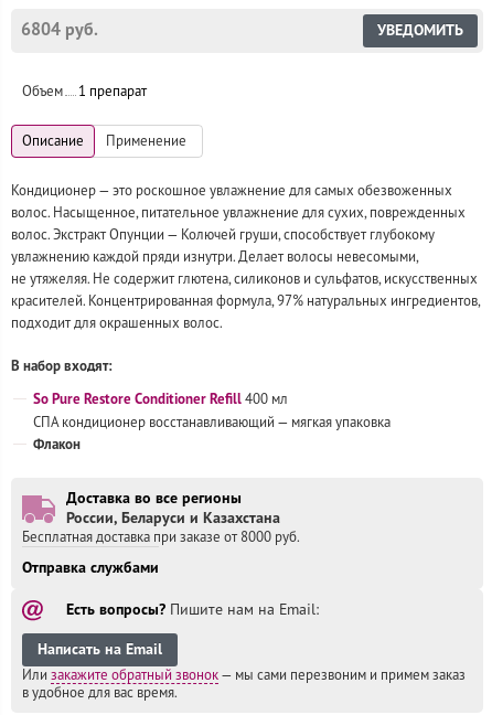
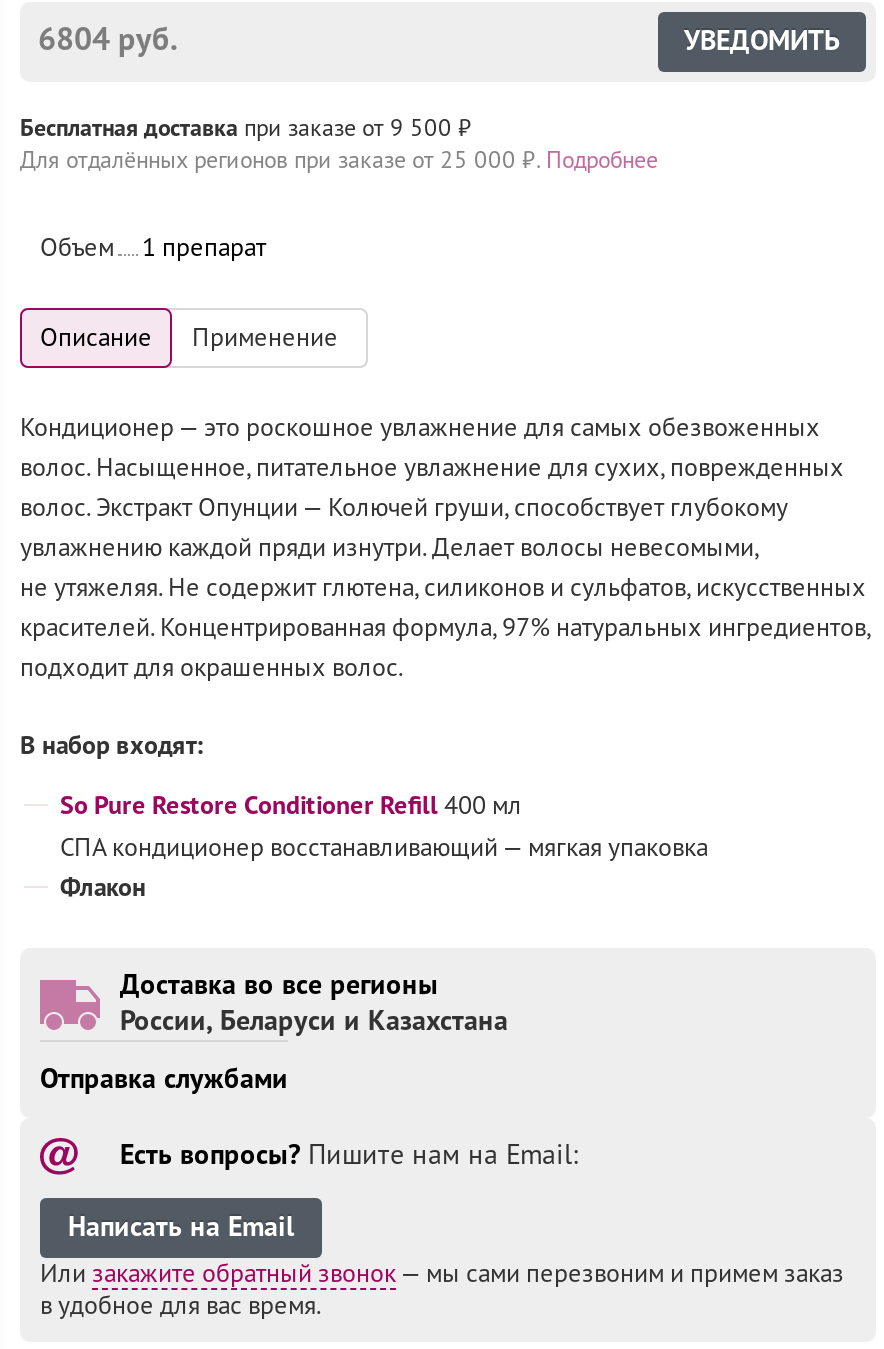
none -> [20,114,658,174] Бесплатная доставка при заказе от 9 500 ₽ | Для отдалённых регионов при заказе от 25 000 ₽. Подробнее
moved [11,84,480,527] -> [20,234,870,1037]: Объем | 1 препарат | Кондиционер — это роскошное увлажнение для самых обезвоженных | ... | Доставка во все регионы | России, Беларуси и Казахстана
[22,529,300,545] Бесплатная доставка при заказе от 8000 руб. -> none

